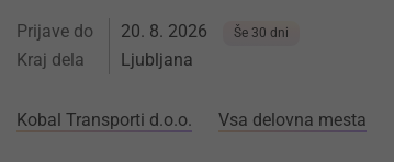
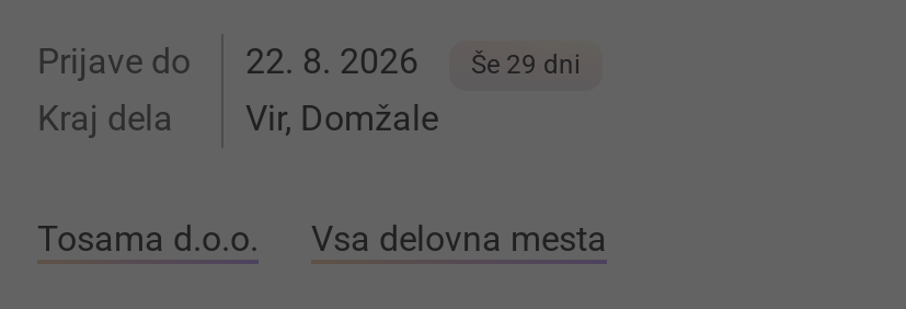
[121,21,207,42] 20. 8. 2026 -> [245,41,418,83] 22. 8. 2026
[234,26,289,41] Še 30 dni -> [471,50,581,81] Še 29 dni
[121,50,193,70] Ljubljana -> [245,98,438,140] Vir, Domžale
[16,110,192,131] Kobal Transporti d.o.o. -> [37,219,259,260] Tosama d.o.o.

